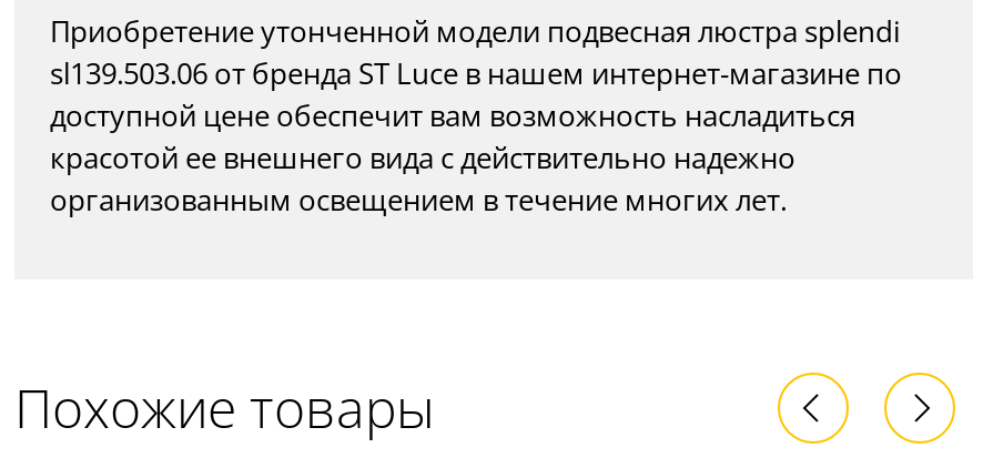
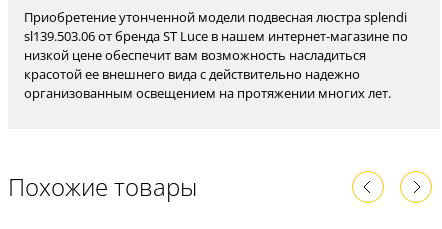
[50,95,855,135] доступной цене обеспечит вам возможность насладиться -> [24,46,366,64] низкой цене обеспечит вам возможность насладиться
[50,180,787,220] организованным освещением в течение многих лет. -> [24,84,391,102] организованным освещением на протяжении многих лет.

